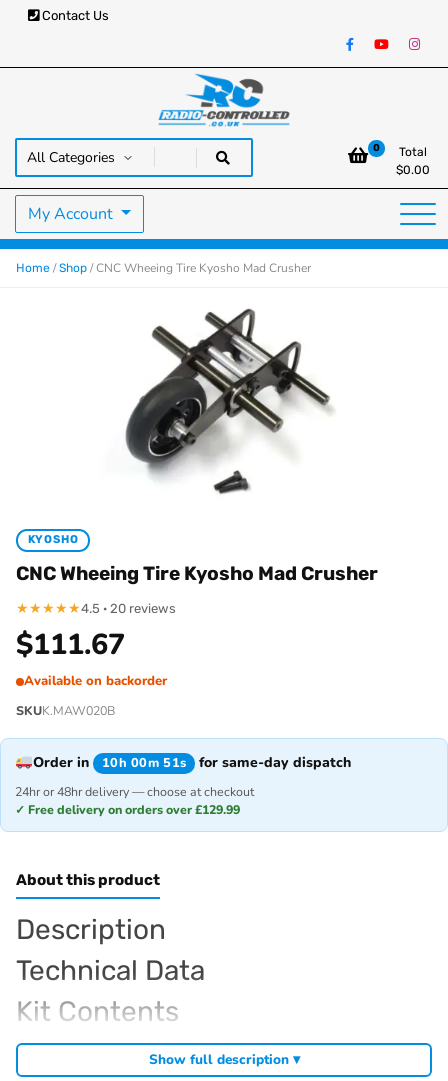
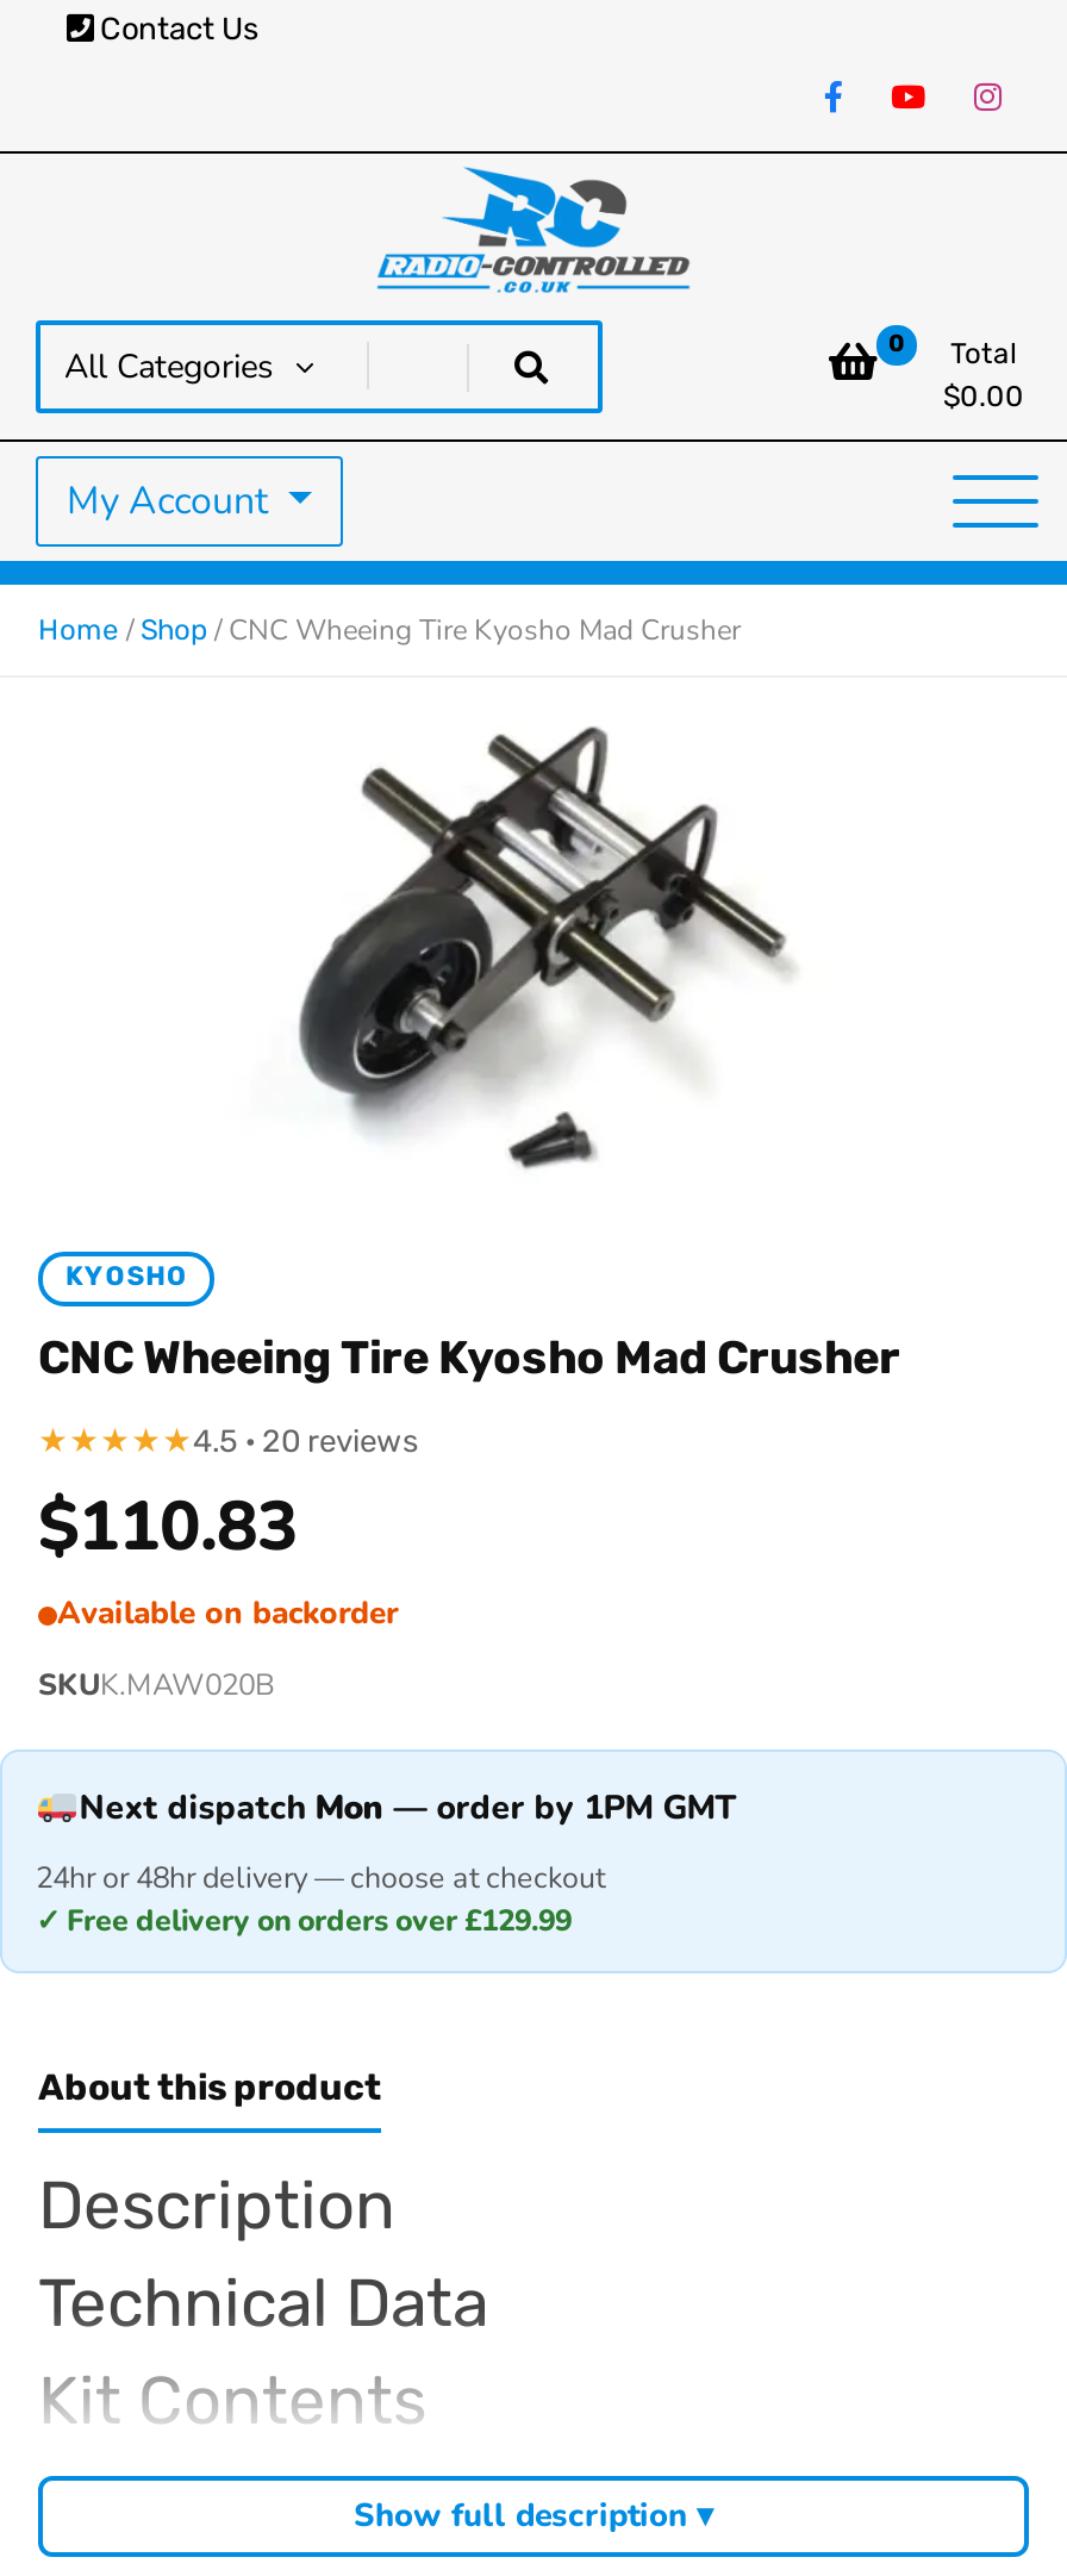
[16,624,125,663] $111.67 -> [38,1479,298,1572] $110.83
[33,752,351,771] Order in 10h 00m 51s for same-day dispatch -> [79,1785,736,1830] Next dispatch Mon — order by 1PM GMT

